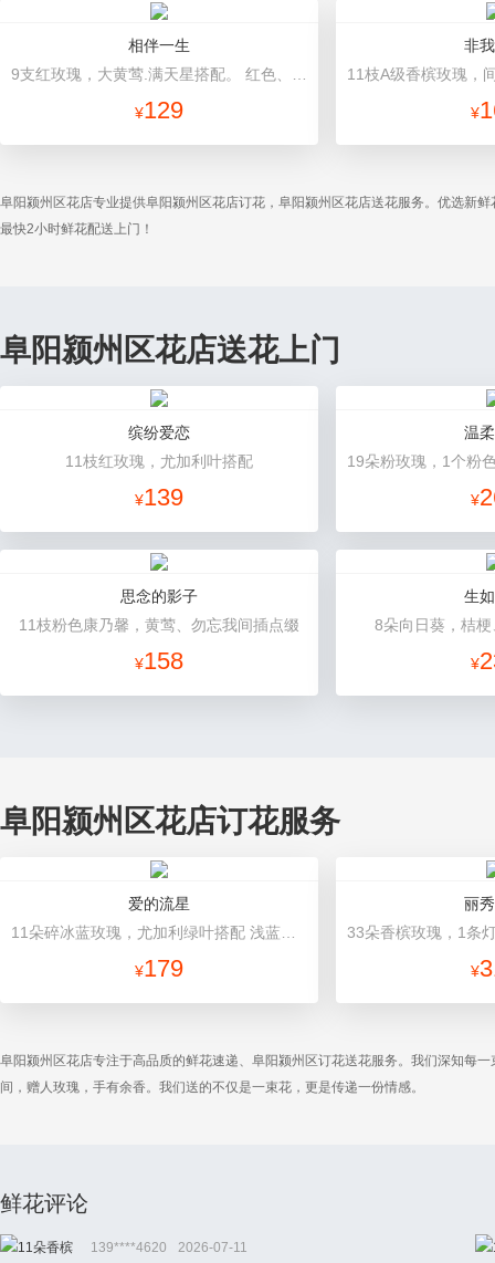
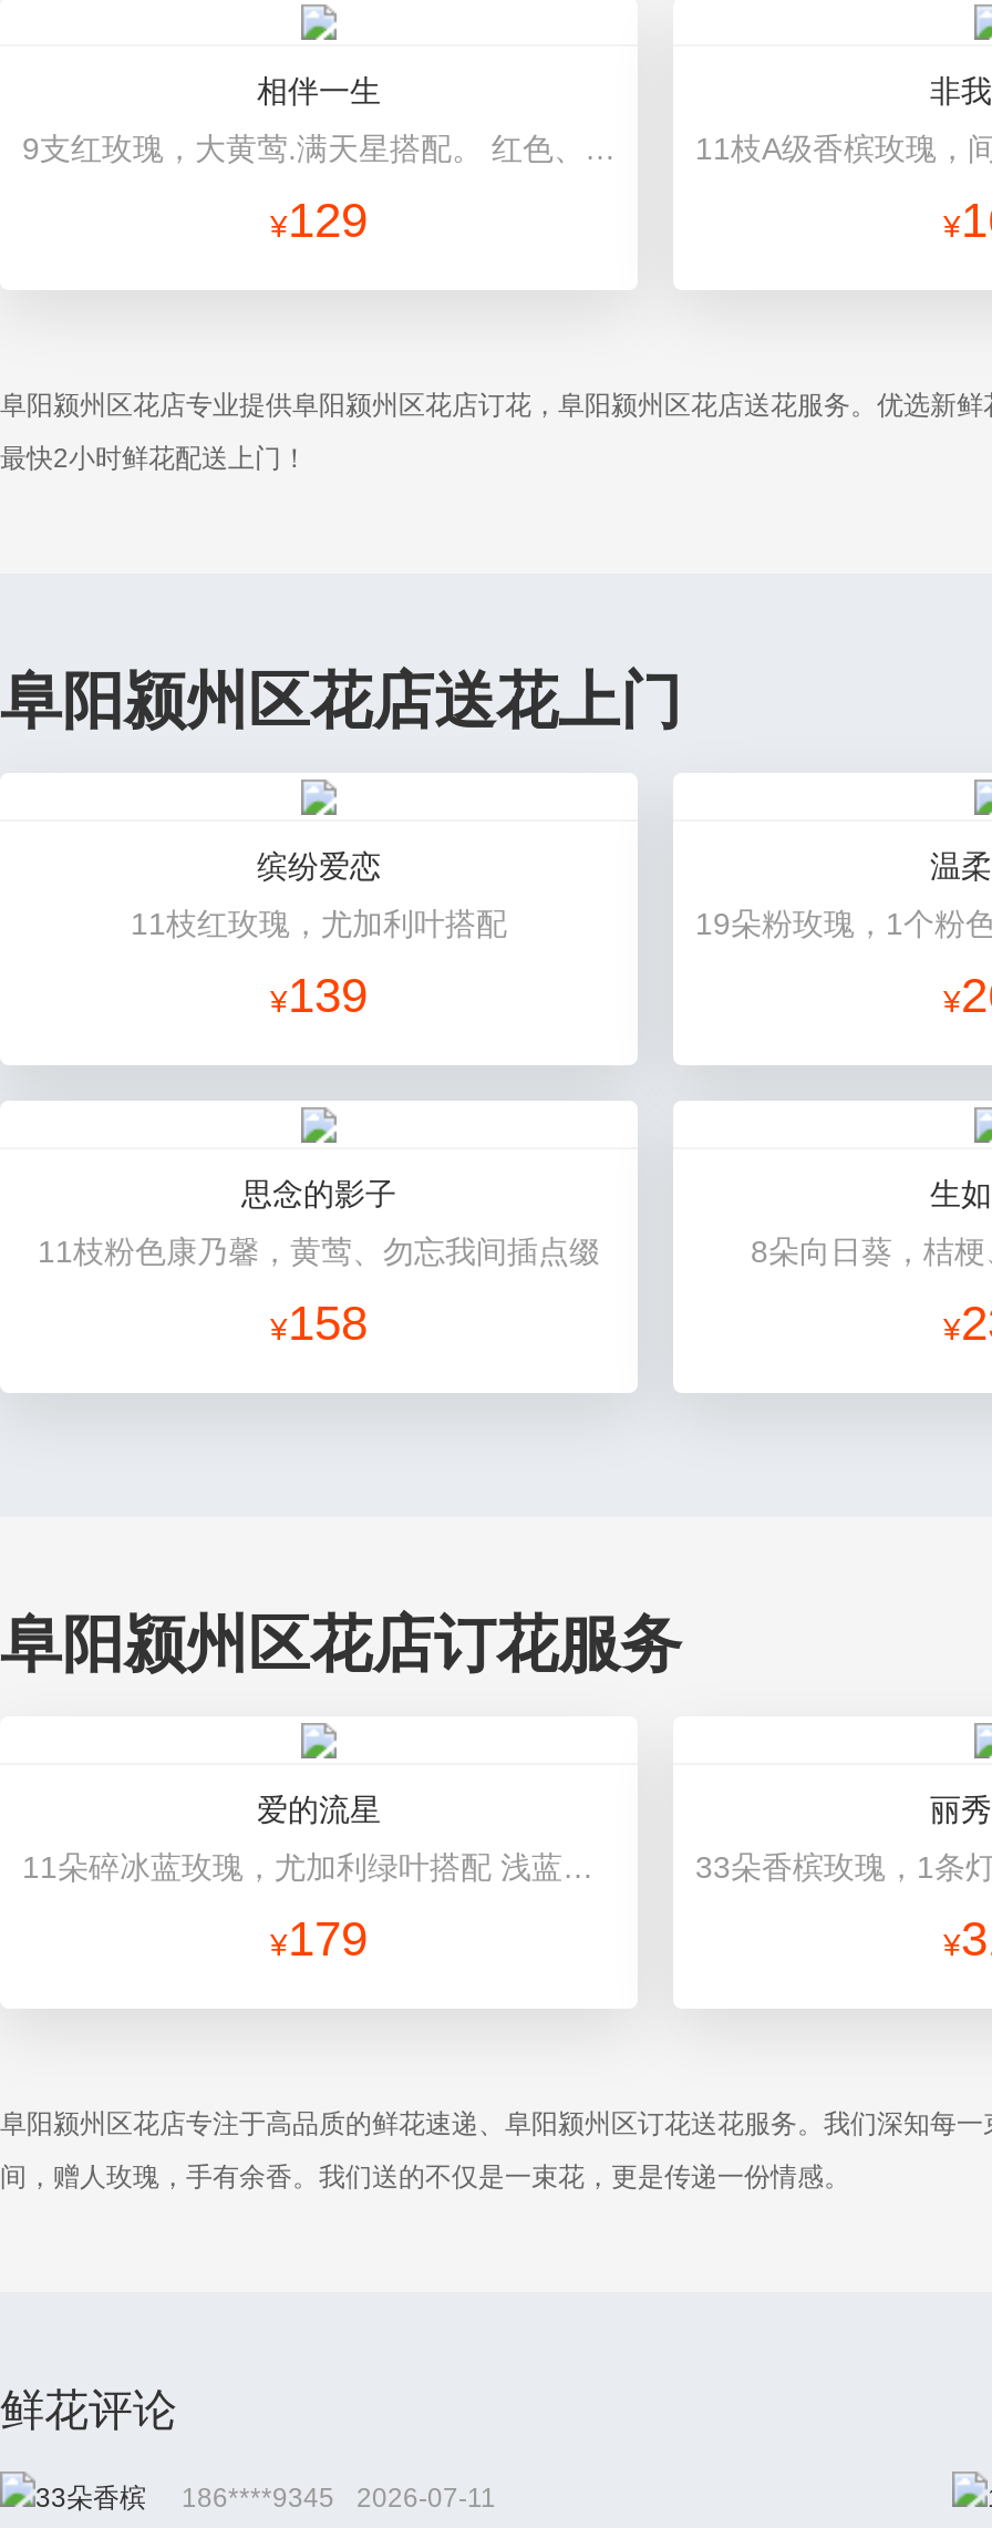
[91,1240,247,1255] 139****4620 2026-07-11 -> [182,2483,496,2514] 186****9345 2026-07-11

